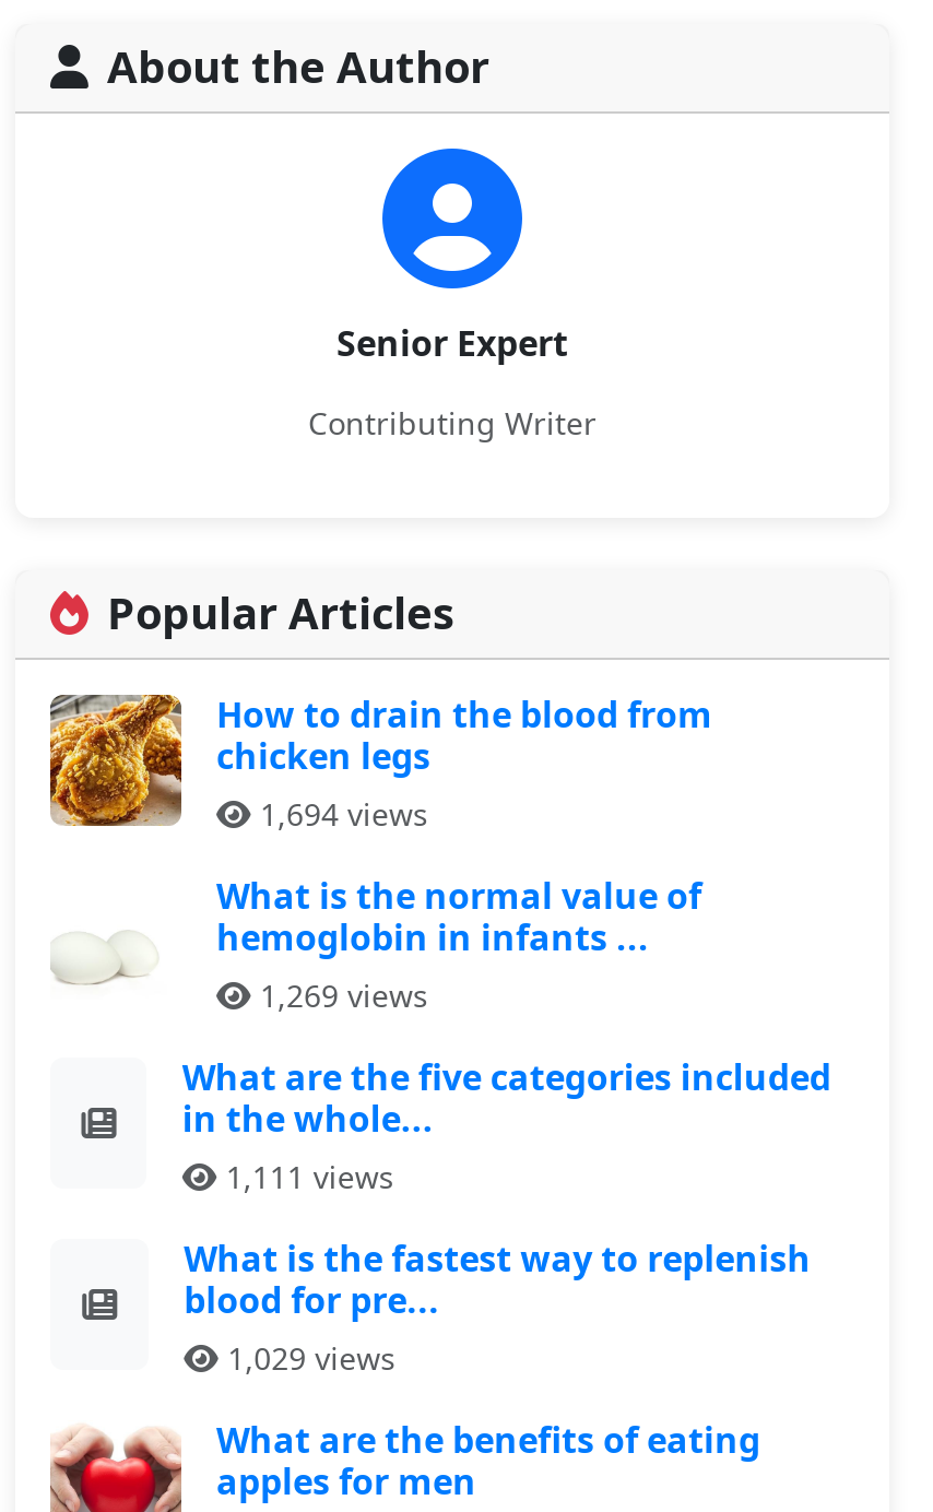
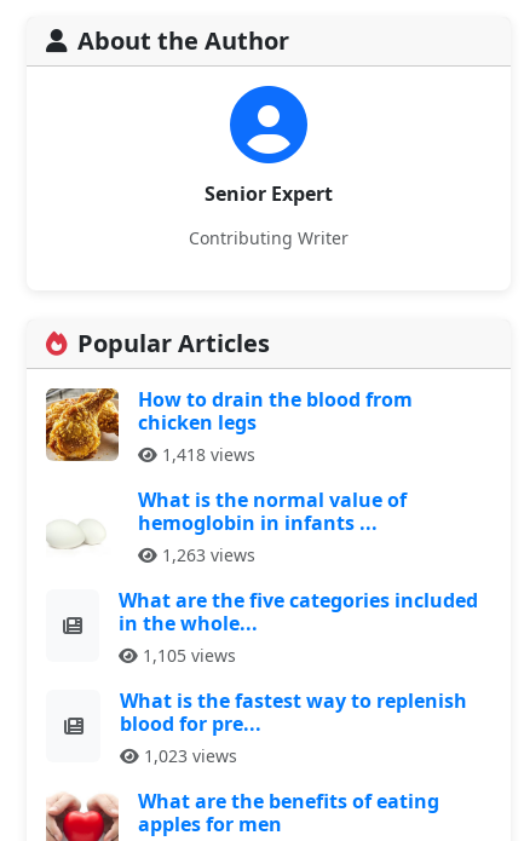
[260,793,428,835] 1,694 views -> [162,443,255,466] 1,418 views
[260,974,428,1016] 1,269 views -> [162,543,255,566] 1,263 views
[226,1156,394,1197] 1,111 views -> [143,644,236,667] 1,105 views
[227,1337,396,1379] 1,029 views -> [144,744,237,767] 1,023 views

